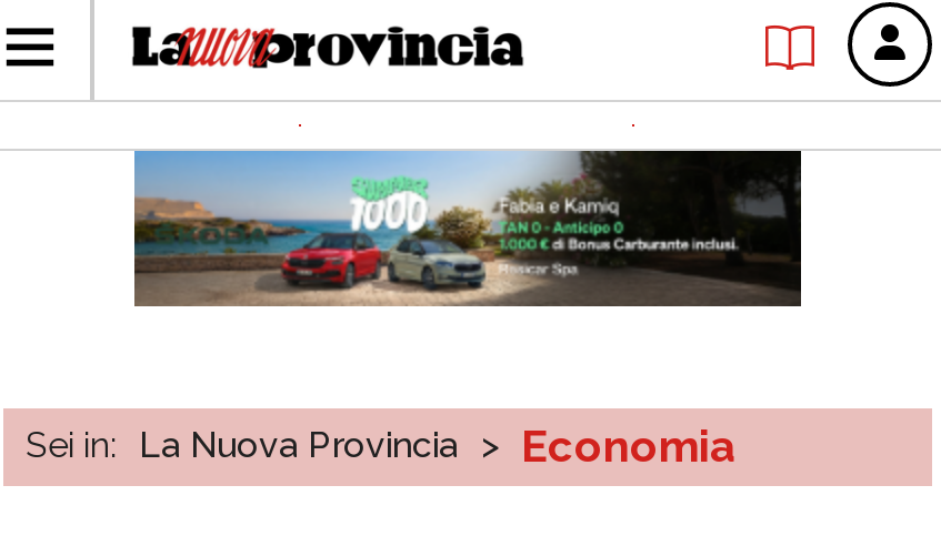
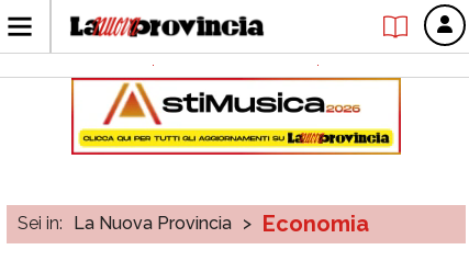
[132,149,803,309] [image] -> [70,77,402,156] [image]

